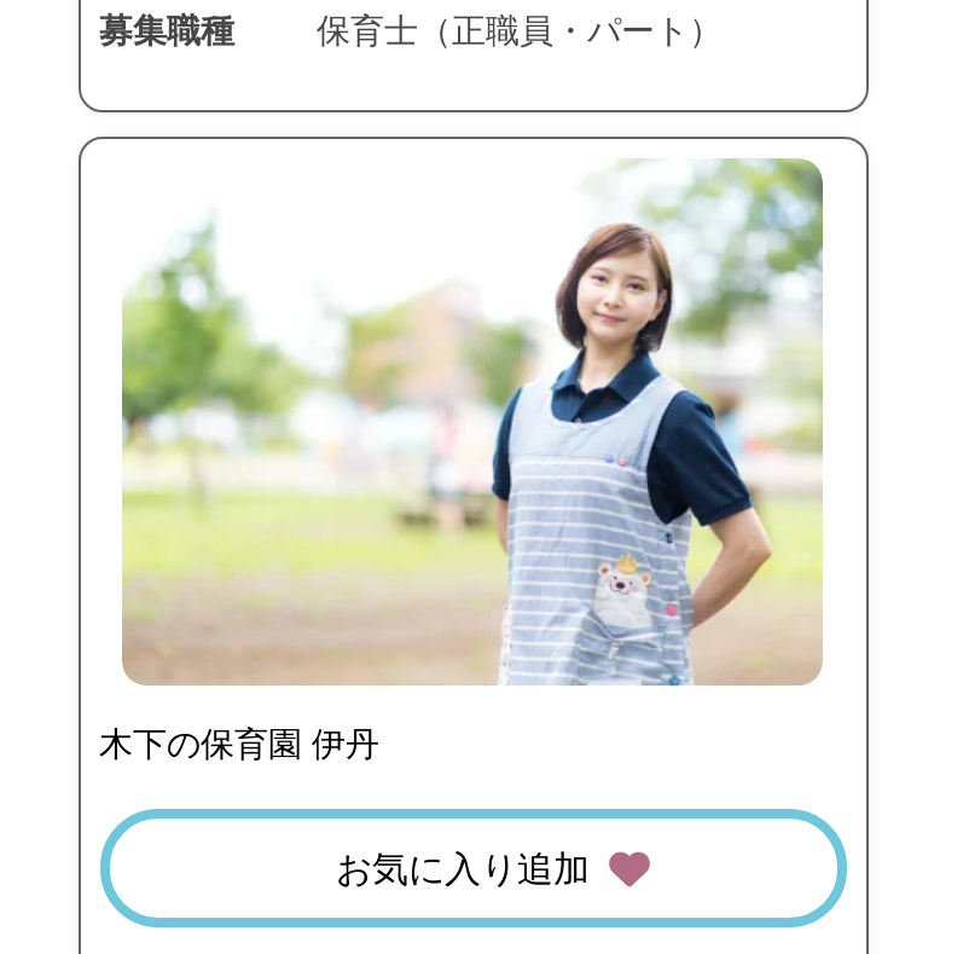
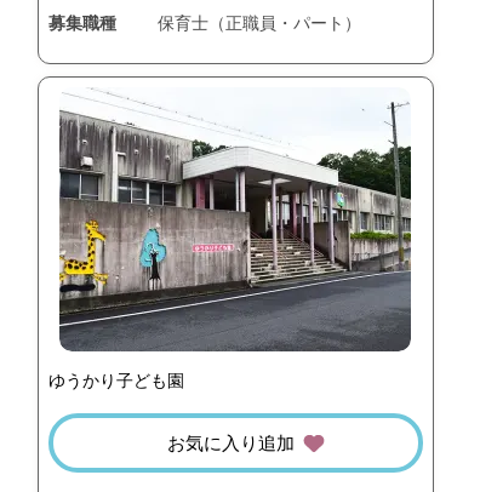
[99,156,825,763] [image] | 木下の保育園 伊丹 -> [48,87,412,390] [image] | ゆうかり子ども園

